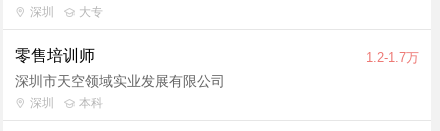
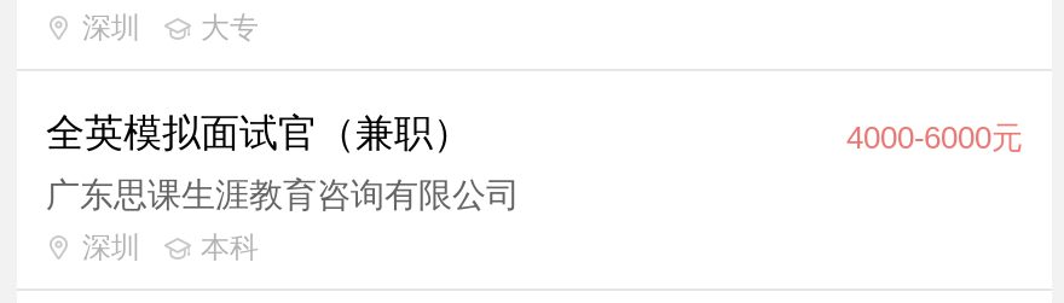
[15,47,419,65] 零售培训师 | 1.2-1.7万 -> [46,112,1023,156] 全英模拟面试官（兼职） | 4000-6000元
[15,73,225,89] 深圳市天空领域实业发展有限公司 -> [46,175,520,214] 广东思课生涯教育咨询有限公司

